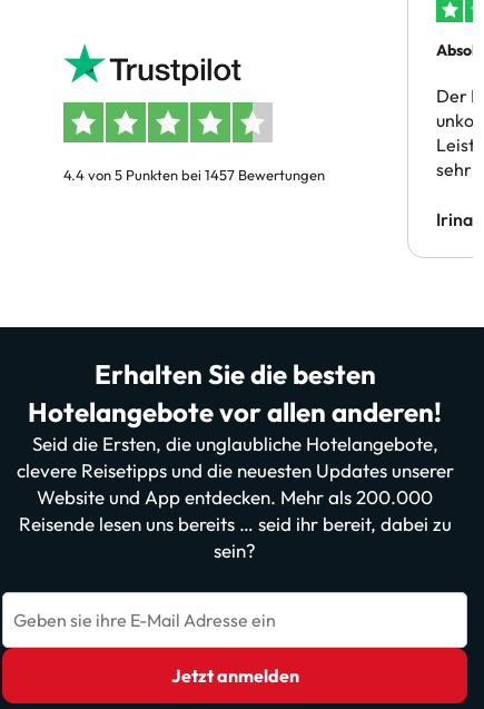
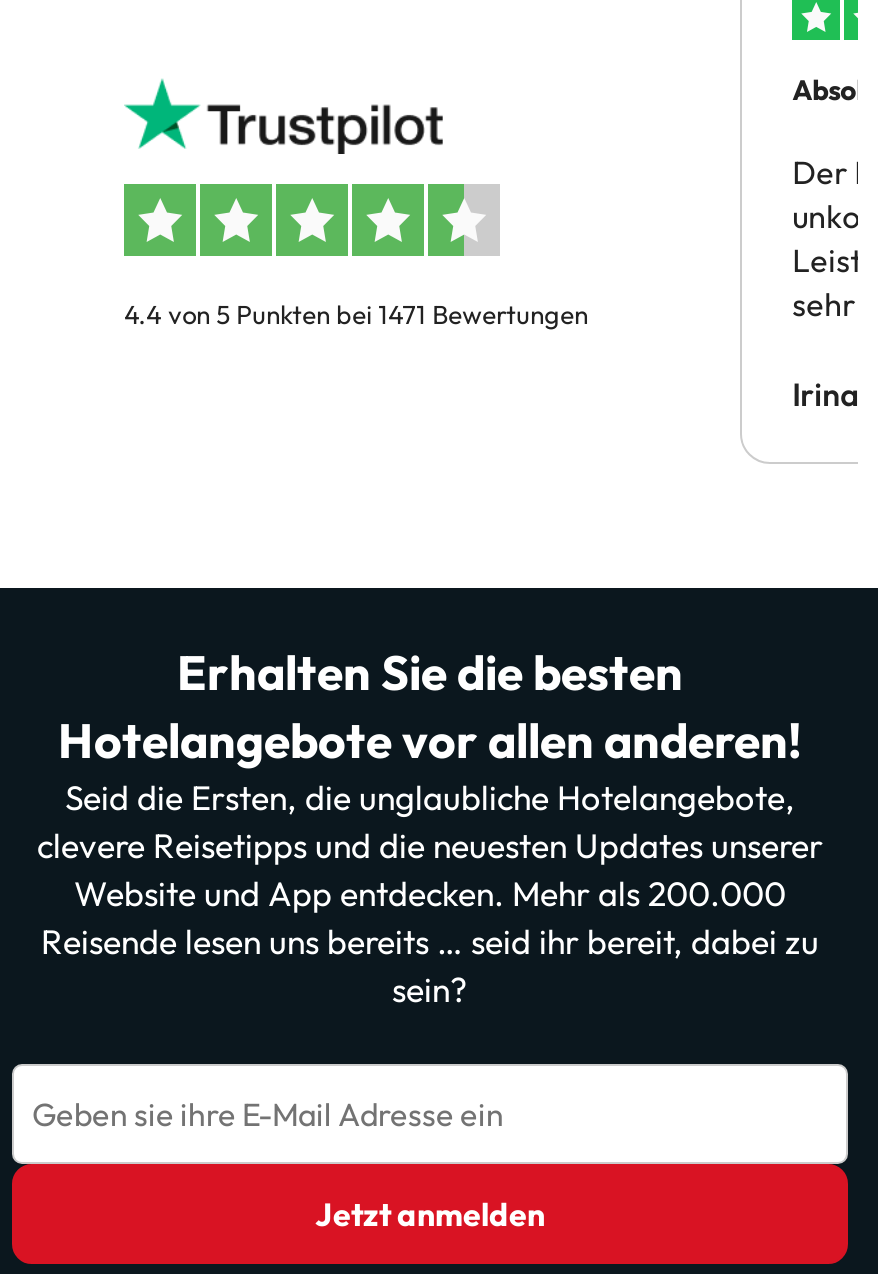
[63,165,324,183] 4.4 von 5 Punkten bei 1457 Bewertungen -> [124,297,588,329] 4.4 von 5 Punkten bei 1471 Bewertungen

